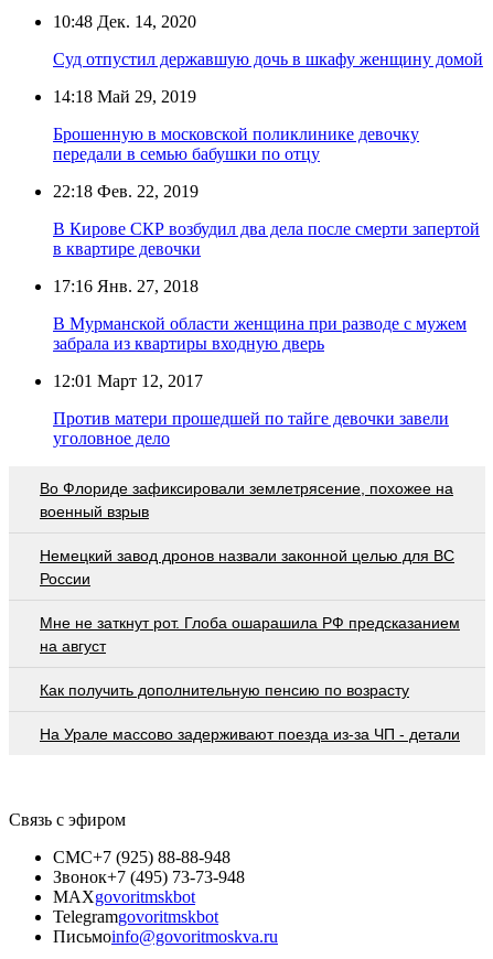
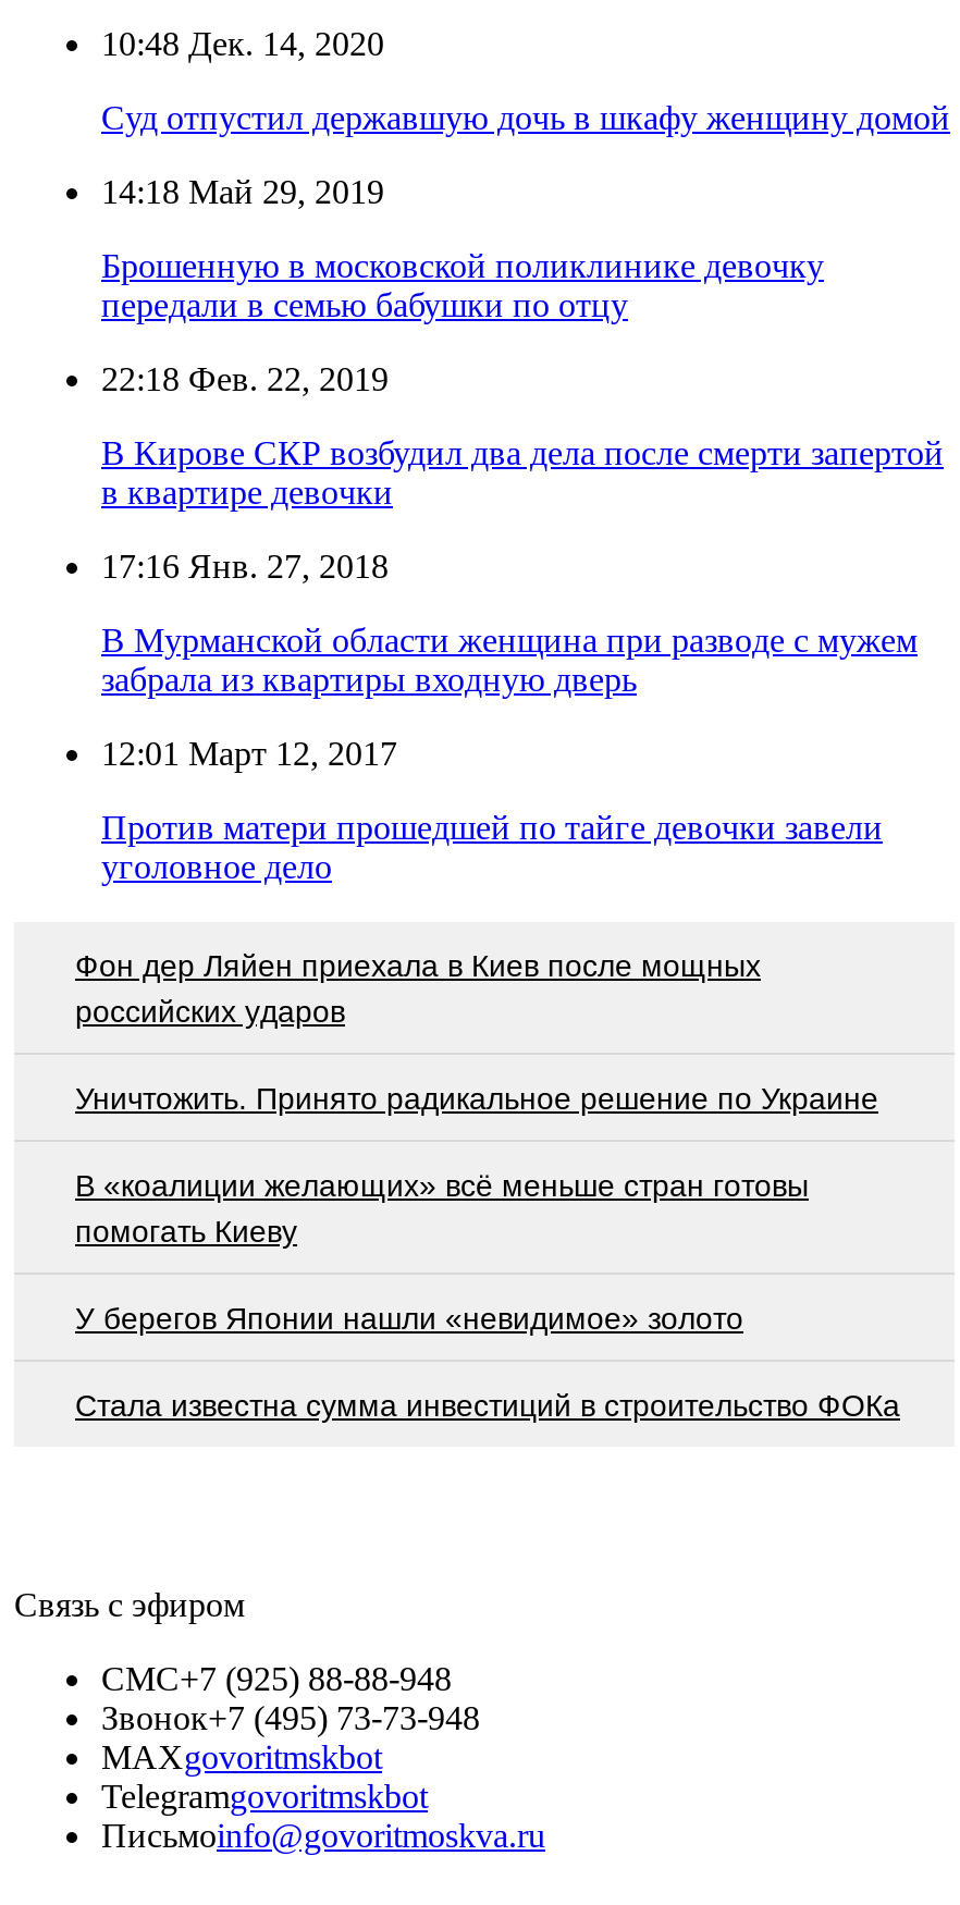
[40,479,453,520] Во Флориде зафиксировали землетрясение, похожее на | военный взрыв -> [75,947,761,1028] Фон дер Ляйен приехала в Киев после мощных | российских ударов
[40,546,454,587] Немецкий завод дронов назвали законной целью для ВС | России -> [75,1080,878,1115] Уничтожить. Принято радикальное решение по Украине
[40,614,460,654] Мне не заткнут рот. Глоба ошарашила РФ предсказанием | на август -> [75,1167,809,1248] В «коалиции желающих» всё меньше стран готовы | помогать Киеву
[40,681,409,698] Как получить дополнительную пенсию по возрасту -> [75,1300,743,1335] У берегов Японии нашли «невидимое» золото
[40,725,460,743] На Урале массово задерживают поезда из-за ЧП - детали -> [75,1387,900,1422] Стала известна сумма инвестиций в строительство ФОКа

